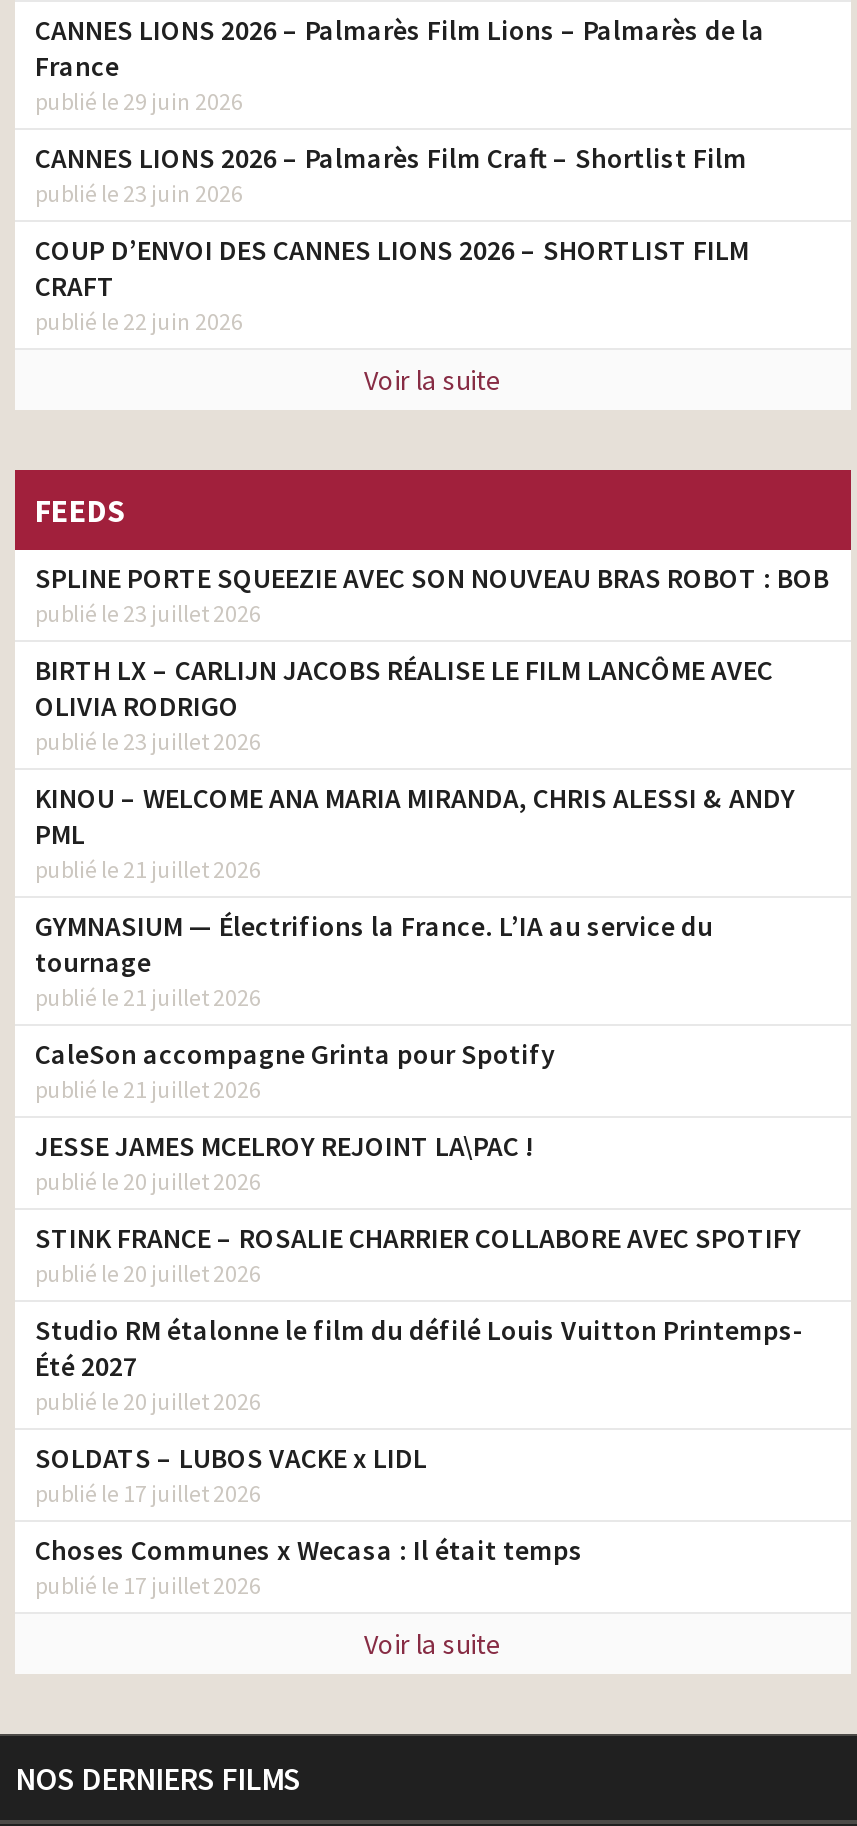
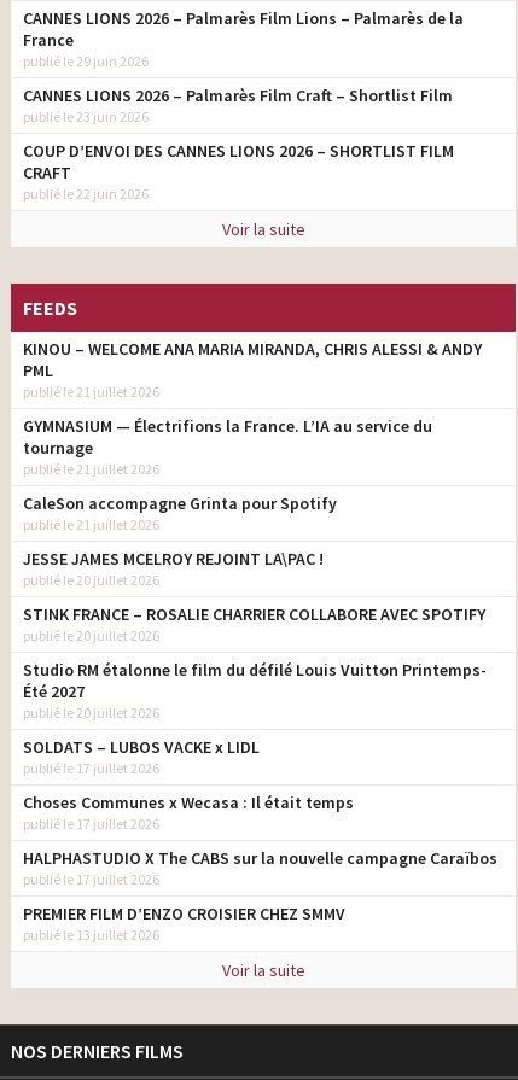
[35,561,829,757] SPLINE PORTE SQUEEZIE AVEC SON NOUVEAU BRAS ROBOT : BOB | publié le 23 juillet 2026 | BIRTH LX – CARLIJN JACOBS RÉALISE LE FILM LANCÔME AVEC | OLIVIA RODRIGO | publié le 23 juillet 2026 -> none
moved [35,781,803,1601] -> [23,338,487,833]: KINOU – WELCOME ANA MARIA MIRANDA, CHRIS ALESSI & ANDY | PML | publié le 21 juillet 2026 | ... | Choses Communes x Wecasa : Il était temps | publié le 17 juillet 2026
none -> [23,847,497,944] HALPHASTUDIO X The CABS sur la nouvelle campagne Caraïbos | publié le 17 juillet 2026 | PREMIER FILM D’ENZO CROISIER CHEZ SMMV | publié le 13 juillet 2026

